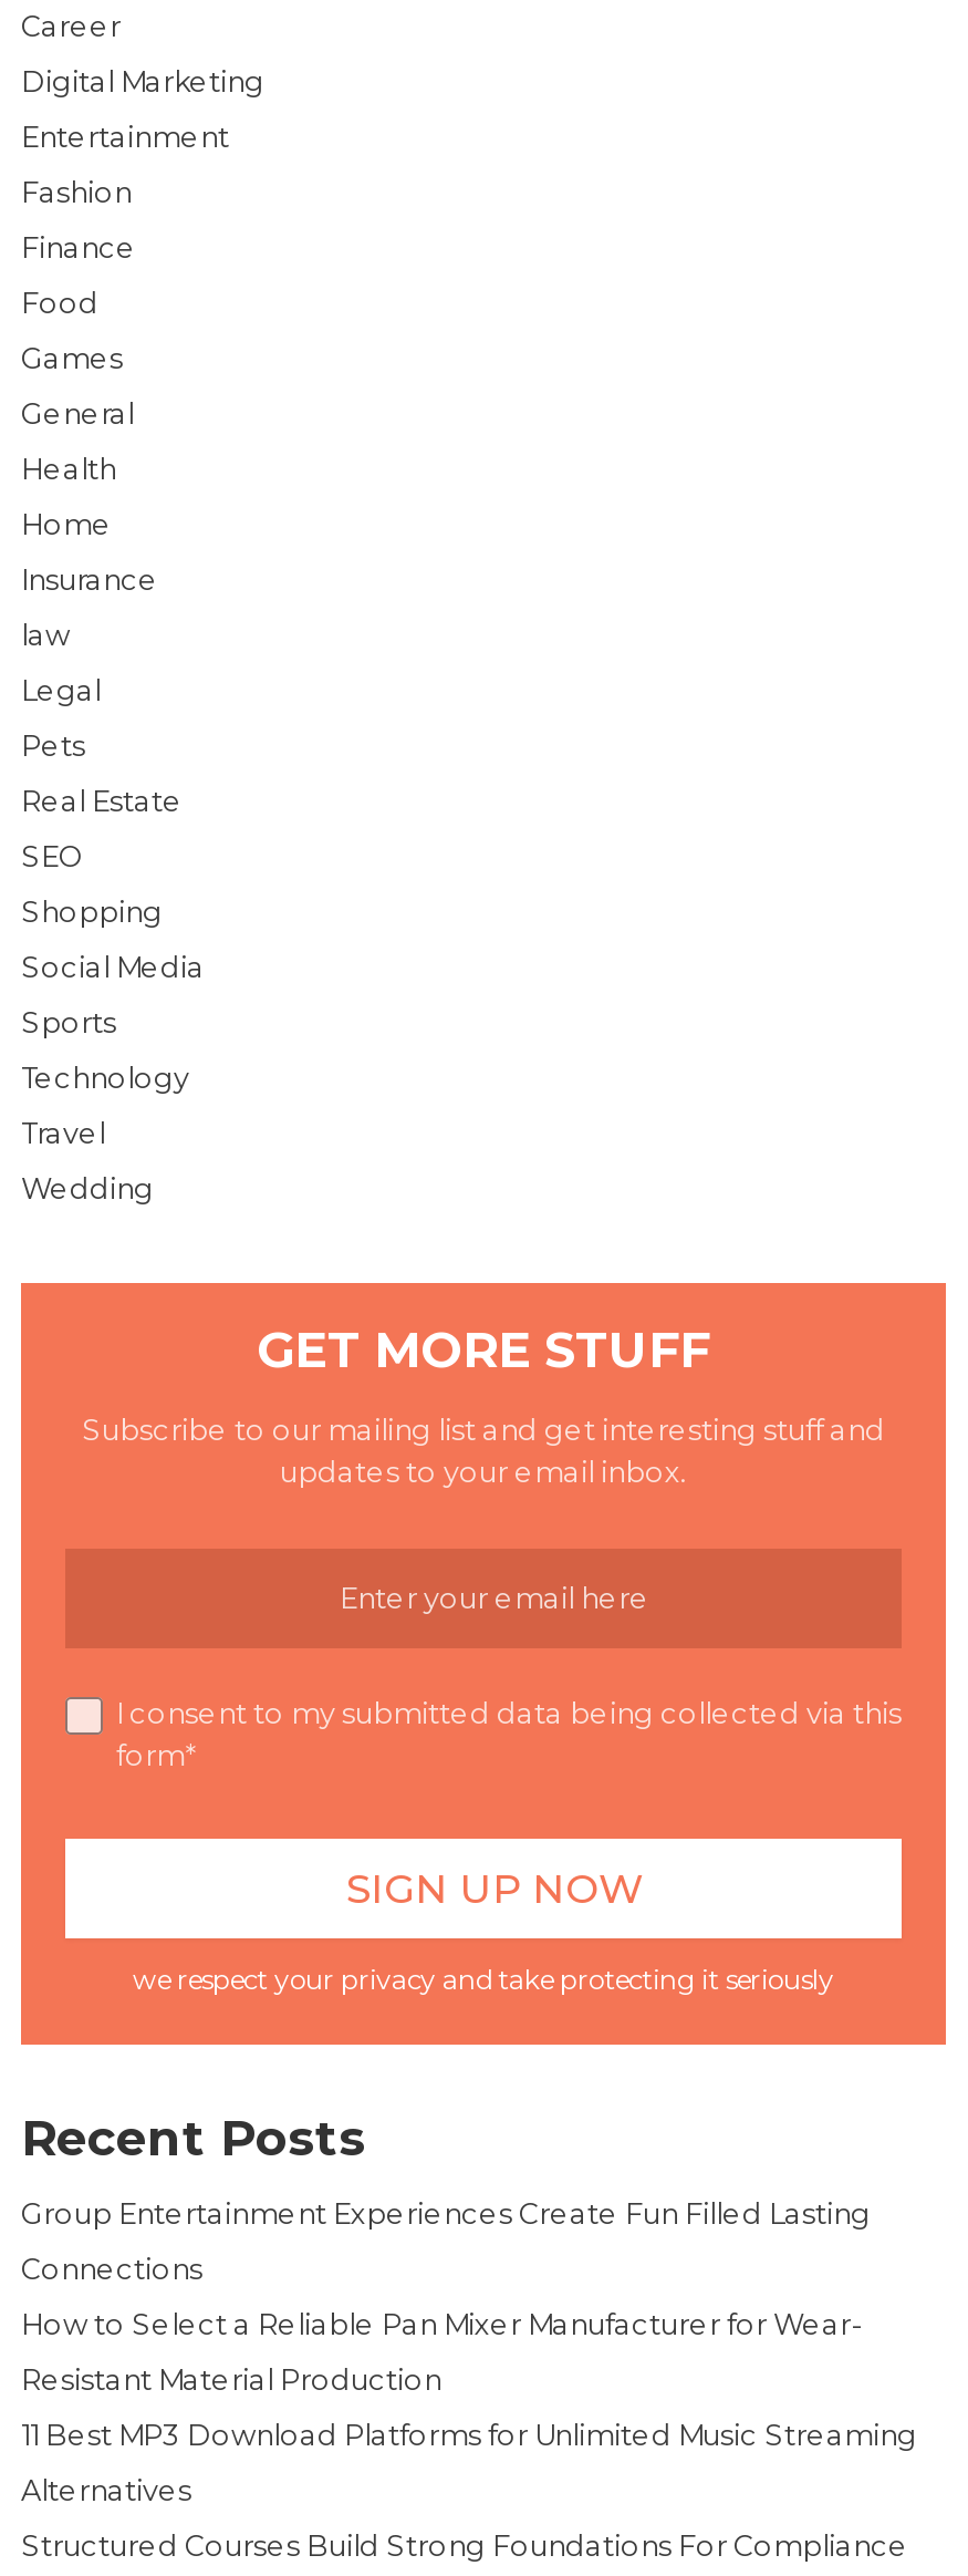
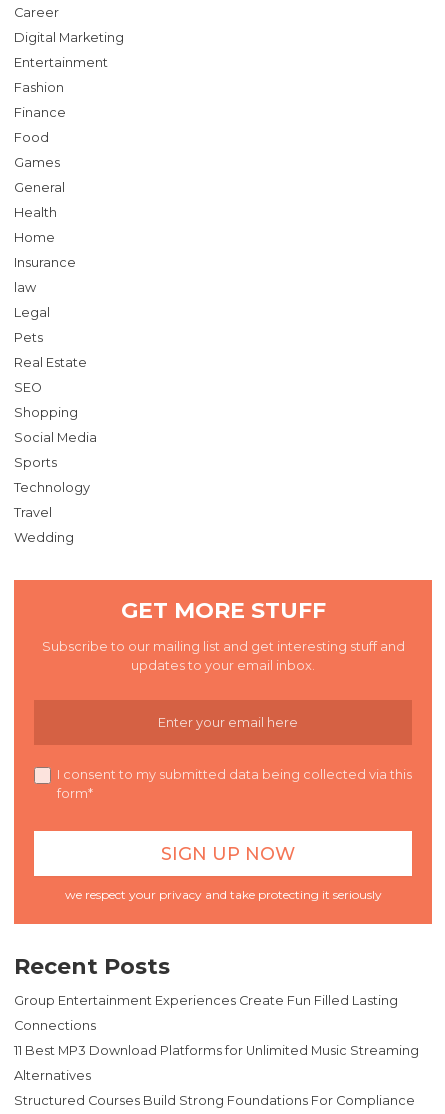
[21,2308,862,2397] How to Select a Reliable Pan Mixer Manufacturer for Wear- | Resistant Material Production -> none

